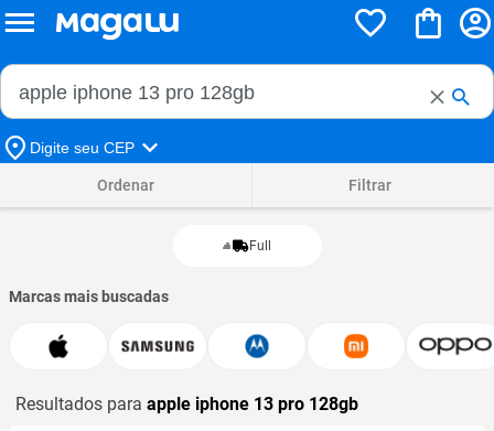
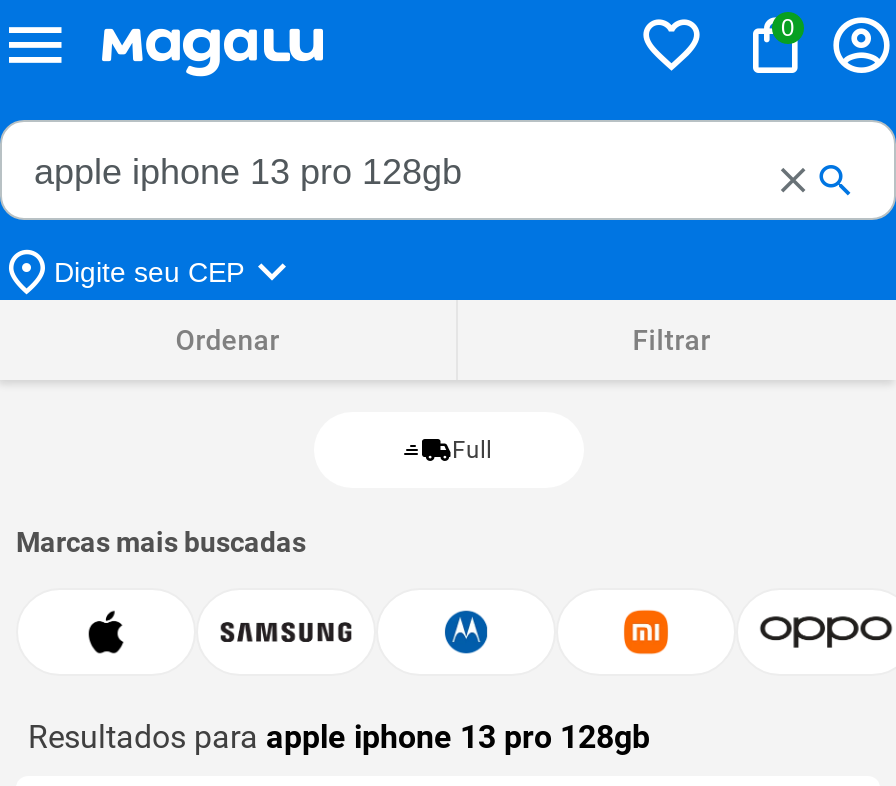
none -> [781,14,795,42] 0

